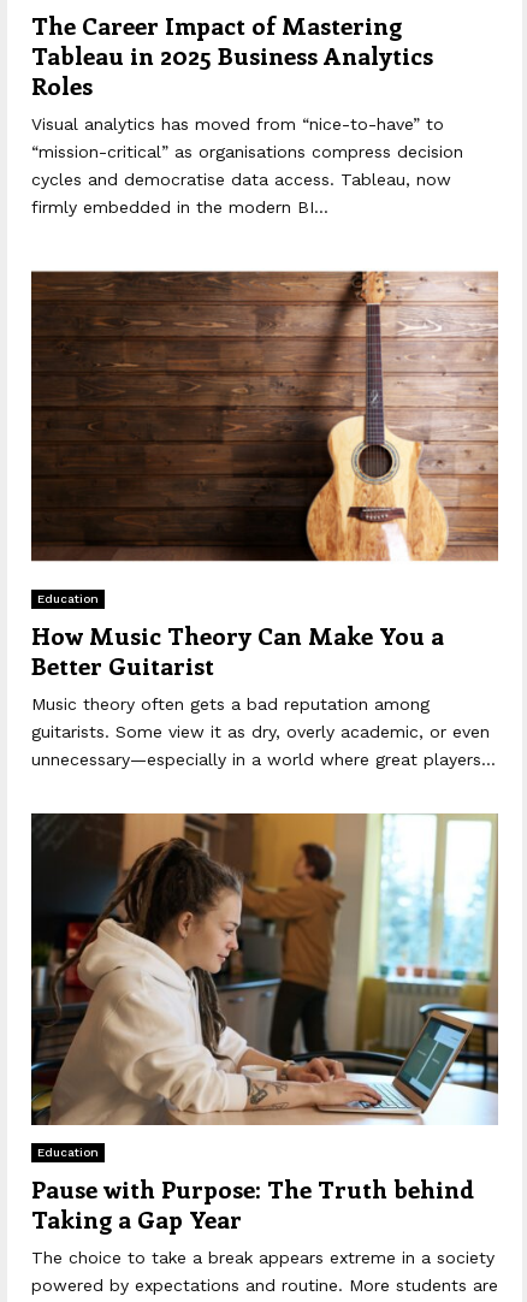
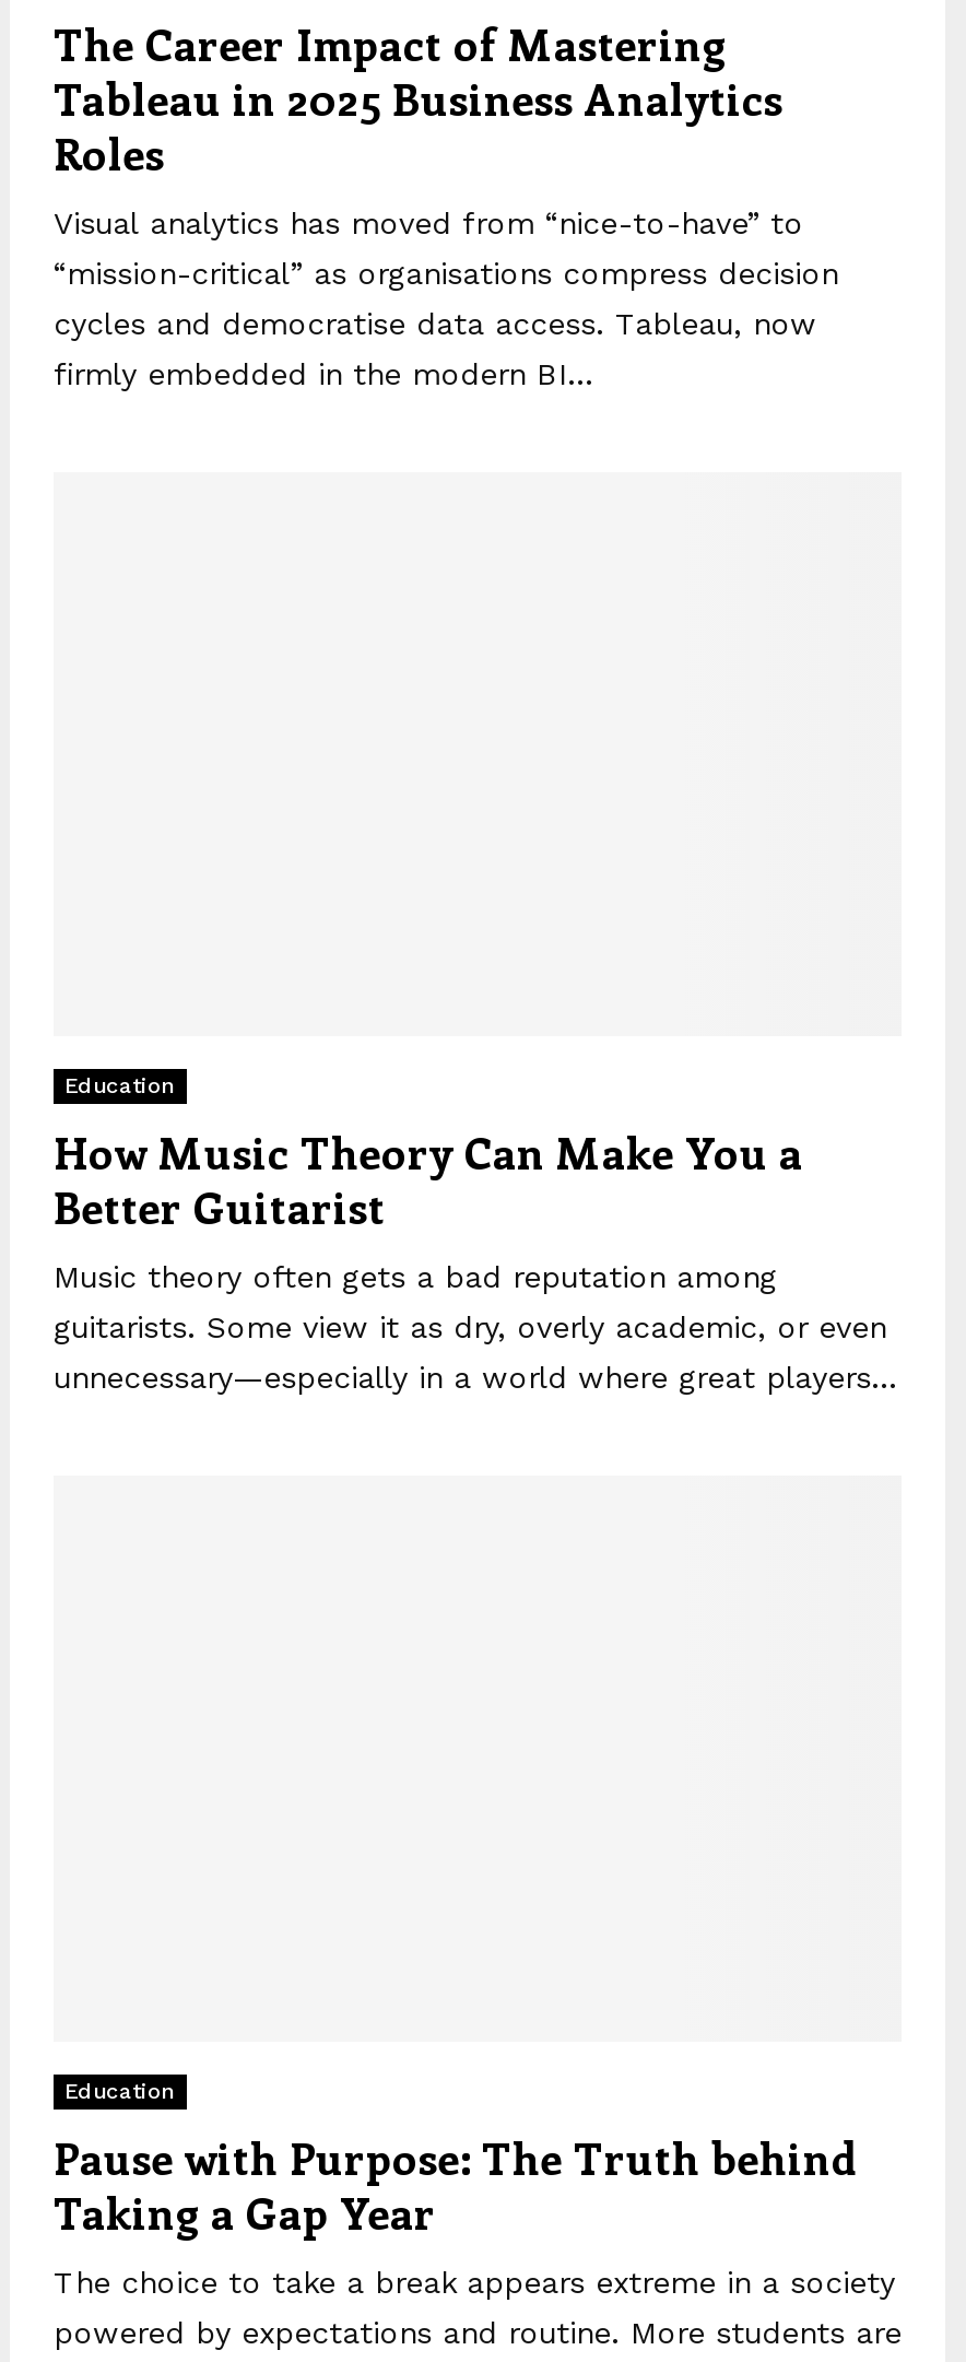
[30,270,499,562] [image] -> none
[30,812,499,1126] [image] -> none

